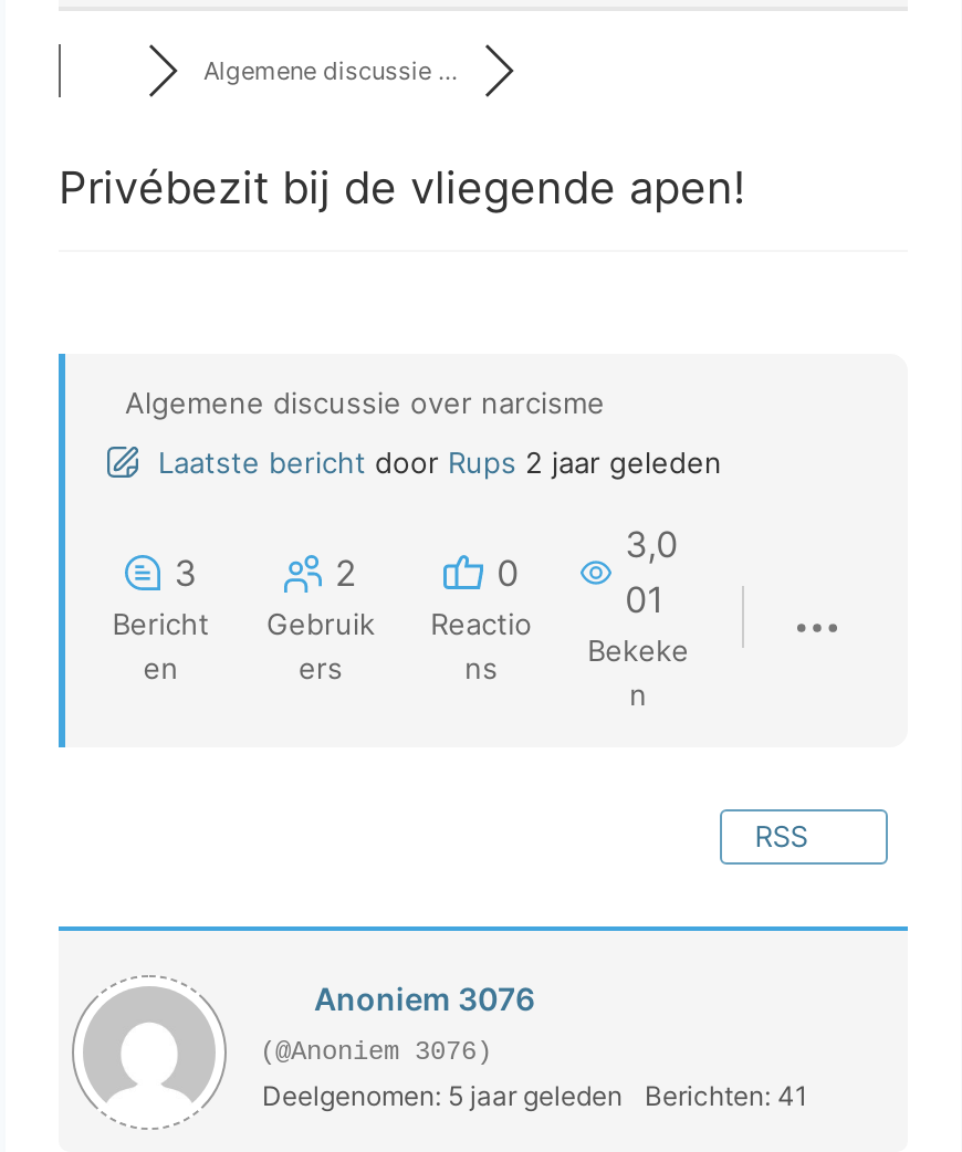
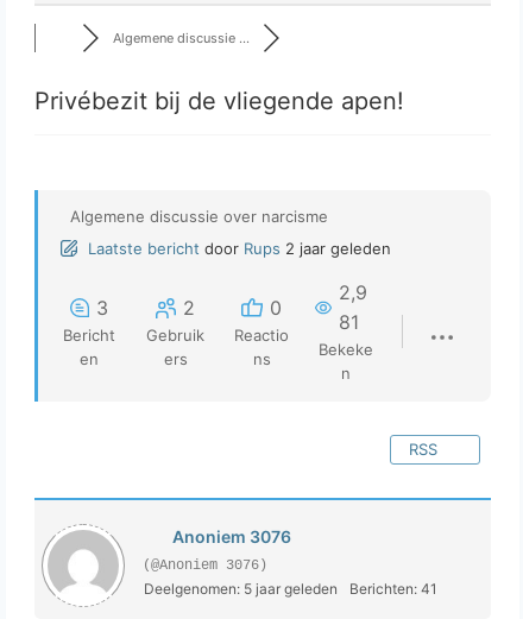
[625,522,678,566] 3,0 -> [339,280,367,304] 2,9
[625,577,663,621] 01 -> [339,310,359,334] 81

